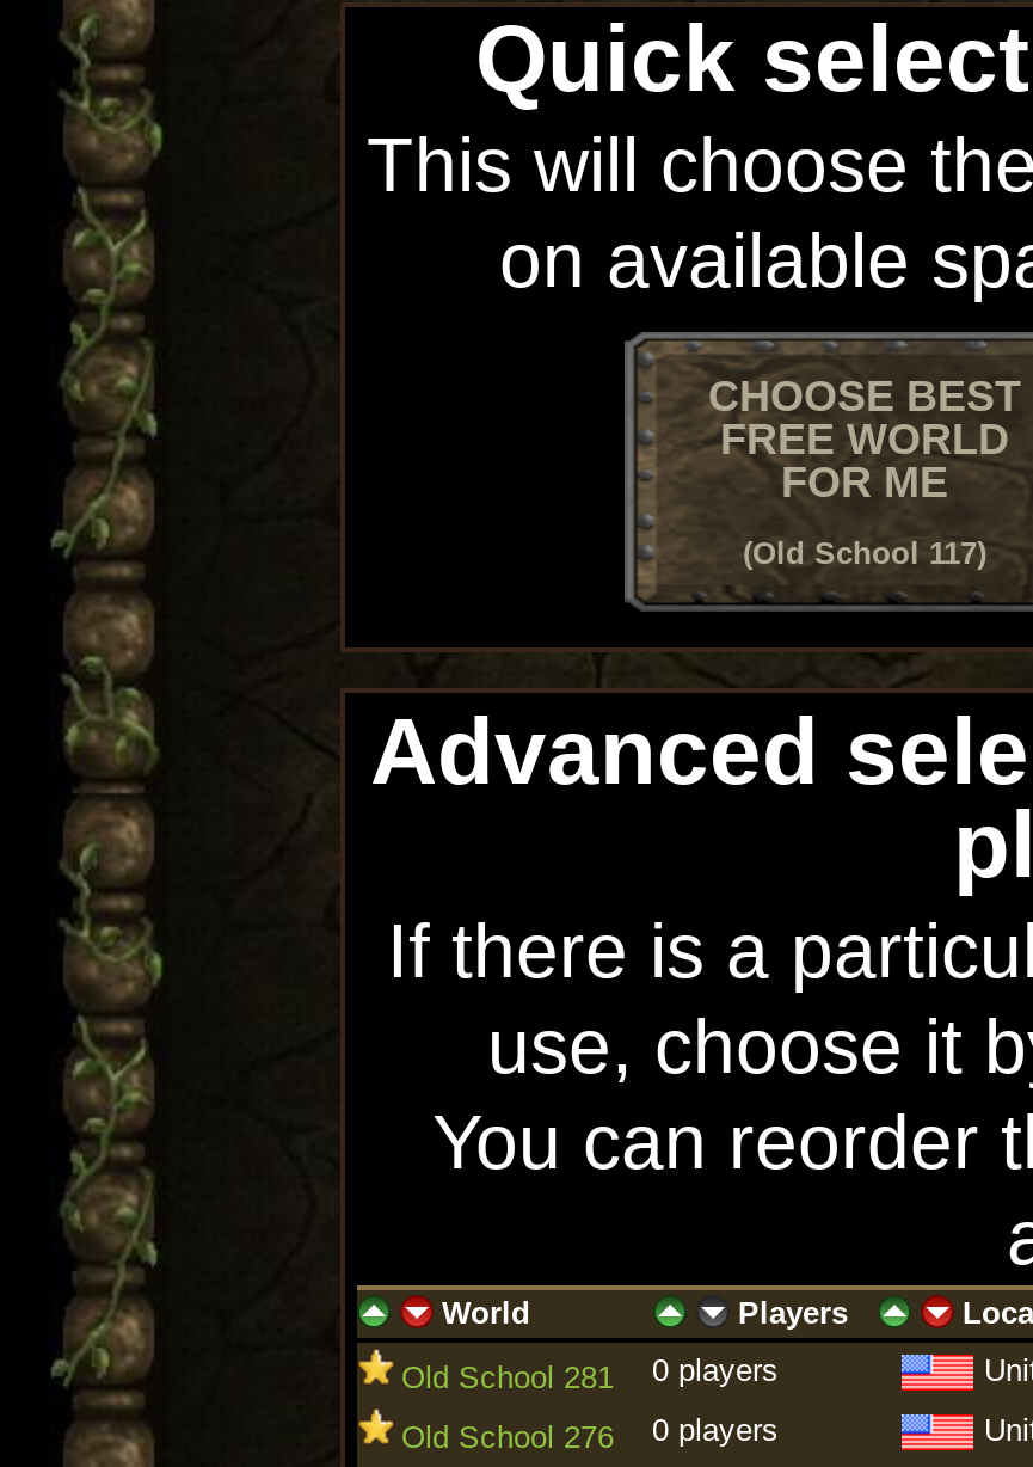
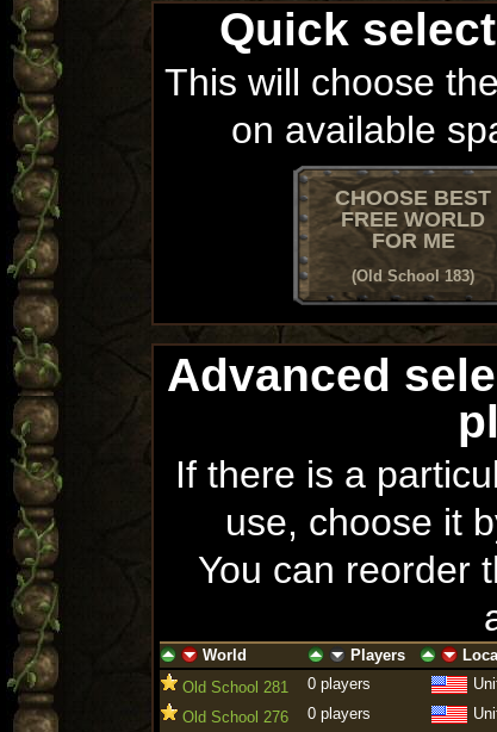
[743,535,986,571] (Old School 117) -> [352,267,474,285] (Old School 183)

